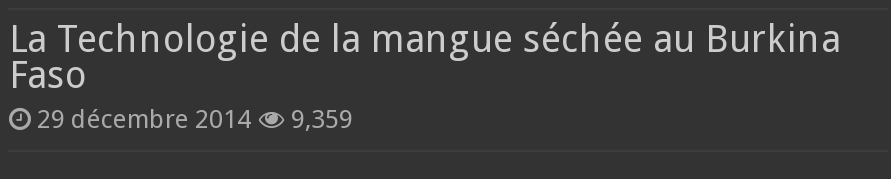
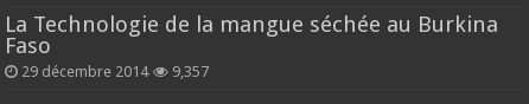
[37,104,353,134] 29 décembre 2014 9,359 -> [22,63,209,81] 29 décembre 2014 9,357

